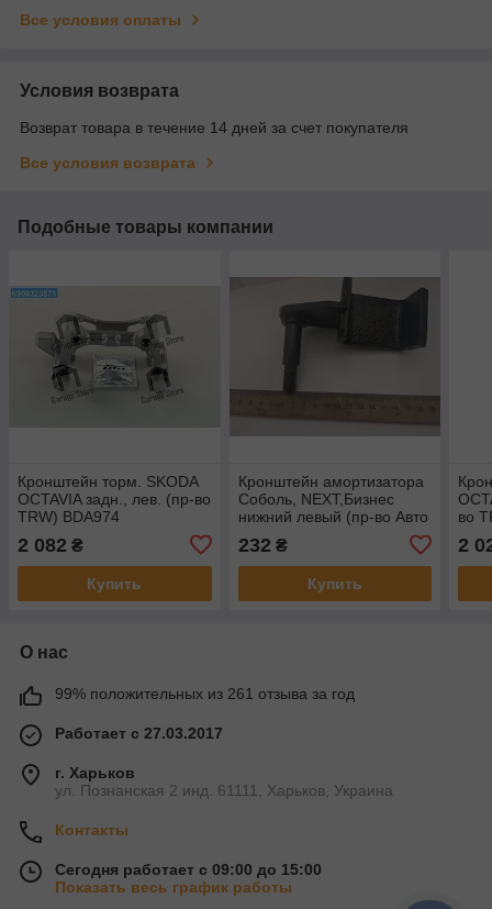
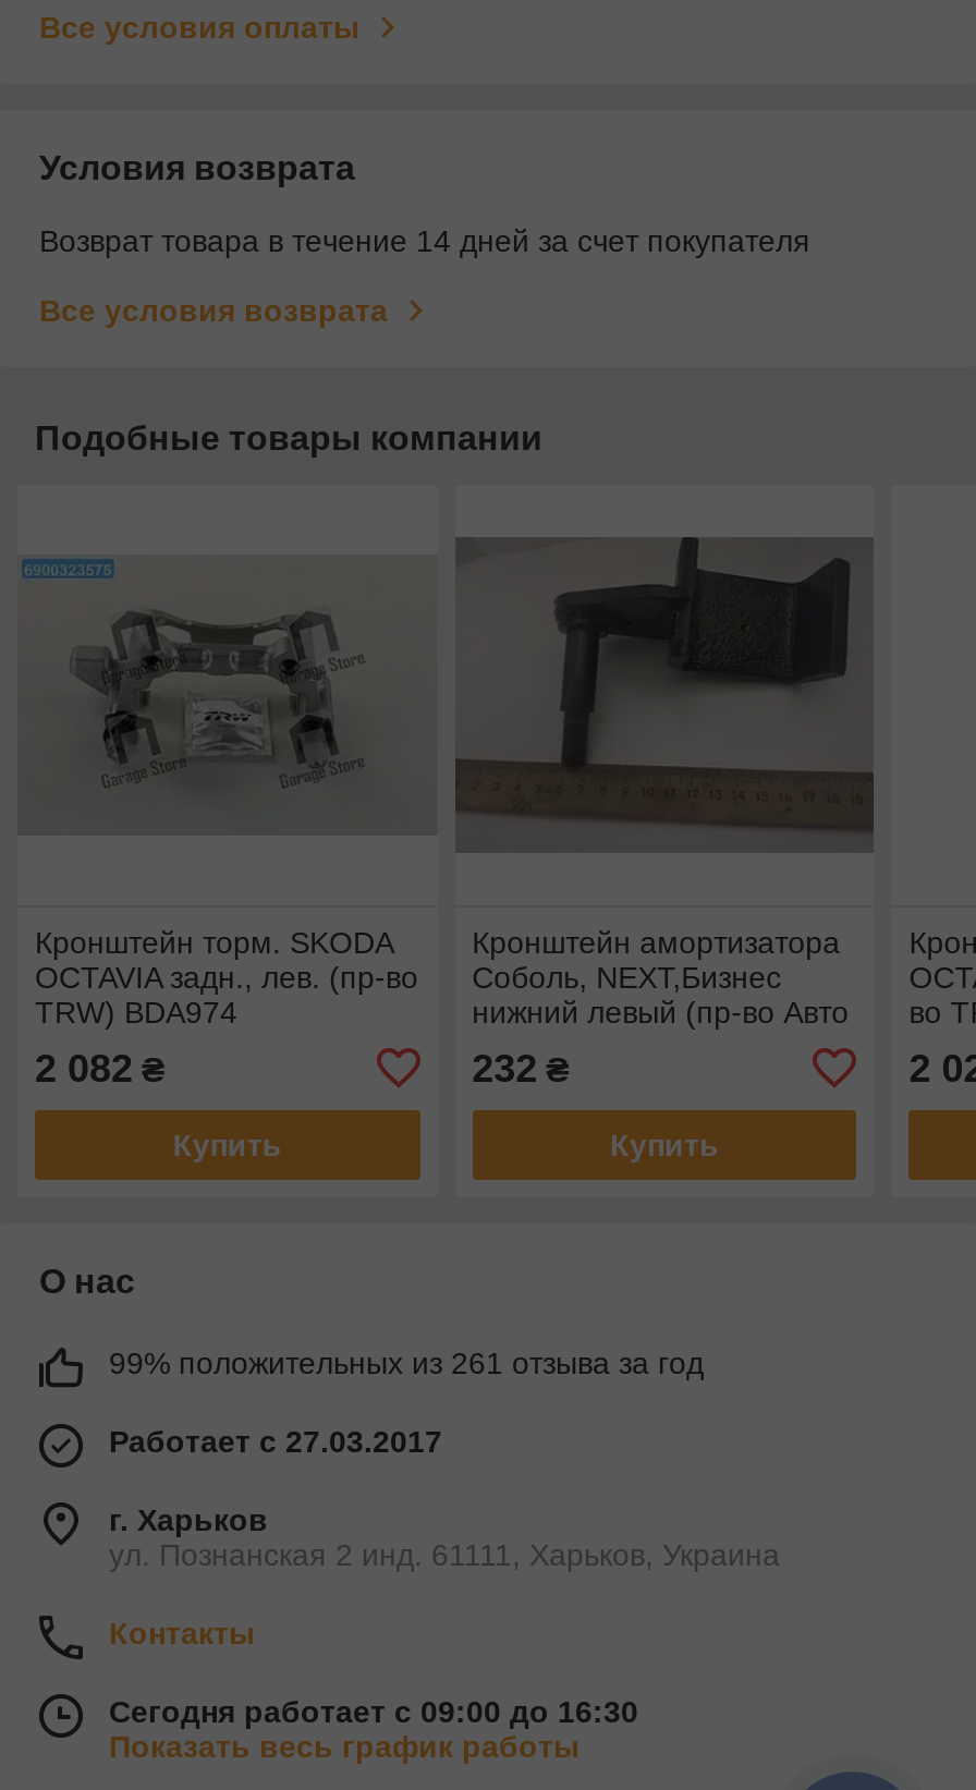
[55,860,322,878] Сегодня работает с 09:00 до 15:00 -> [109,1694,638,1729] Сегодня работает с 09:00 до 16:30

